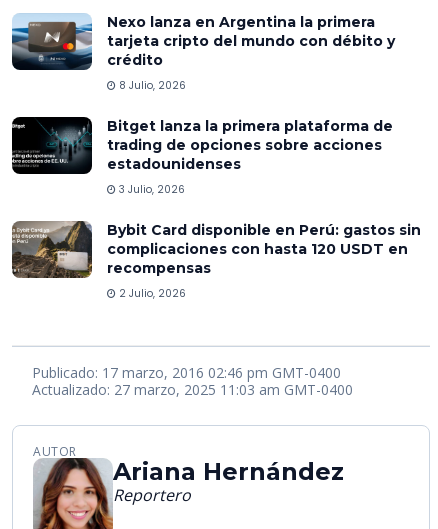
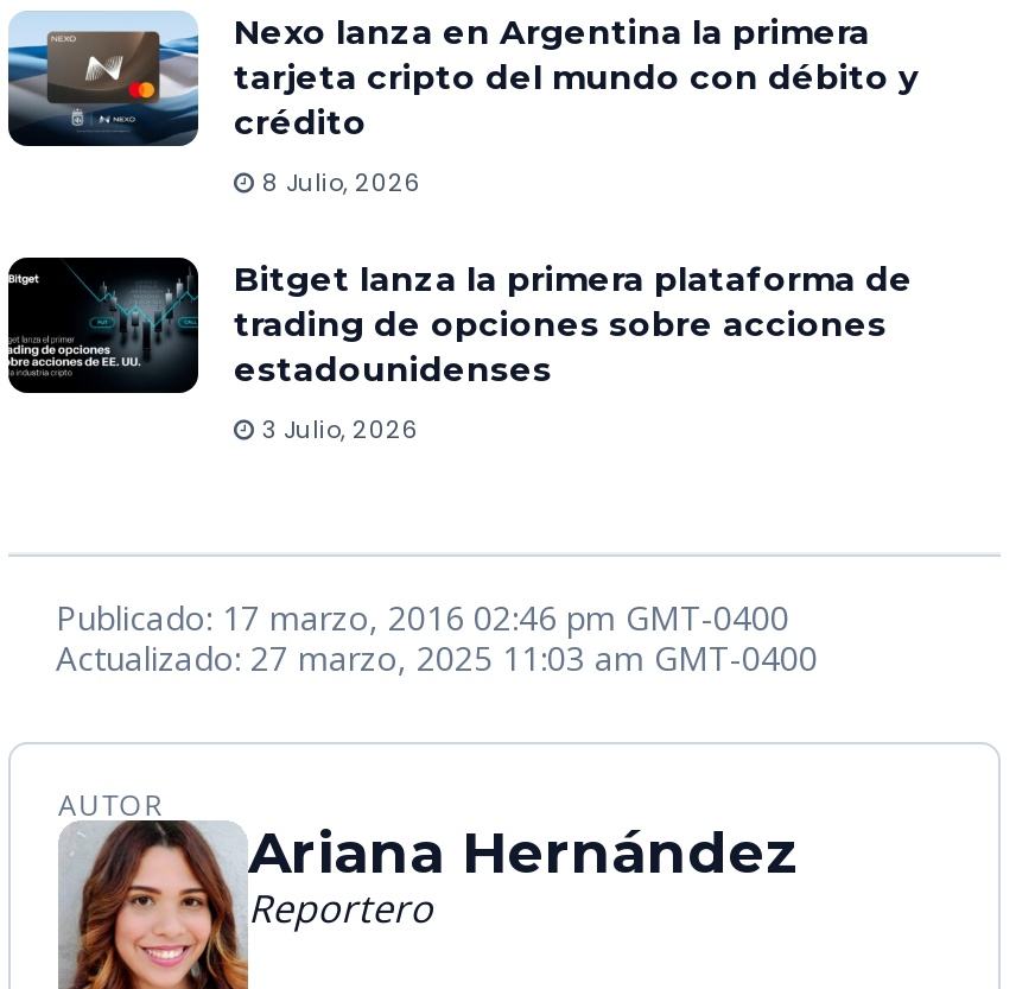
[11,220,421,300] [image] | Bybit Card disponible en Perú: gastos sin | complicaciones con hasta 120 USDT en | recompensas | 2 Julio, 2026 -> none

